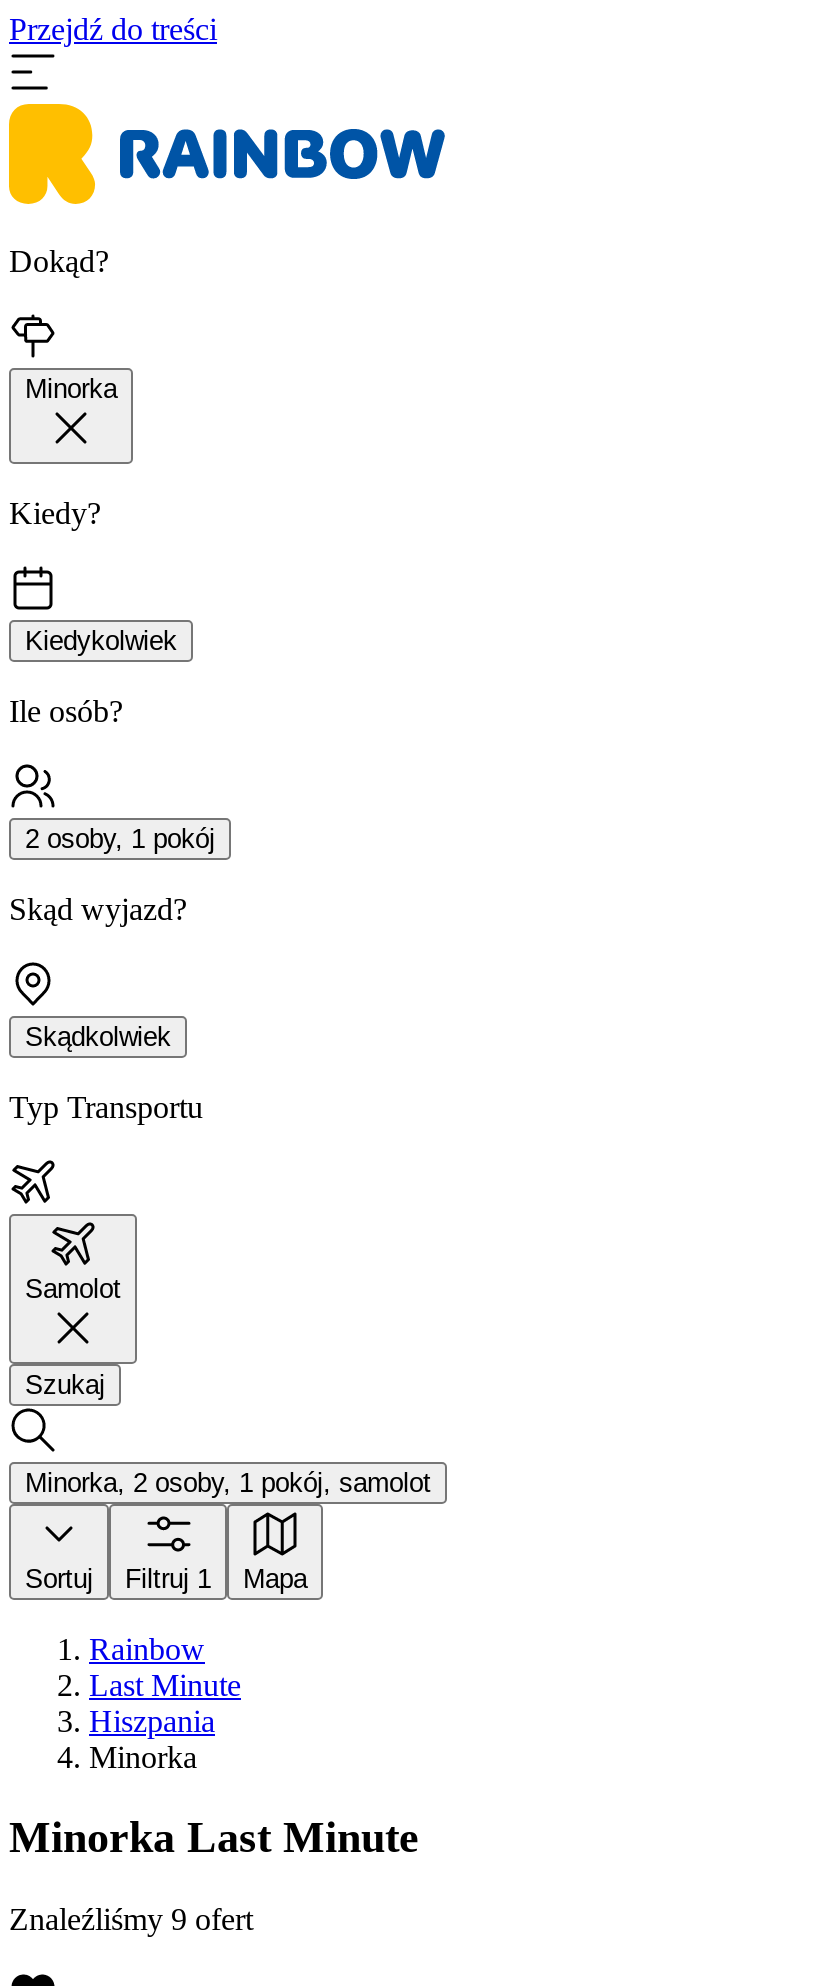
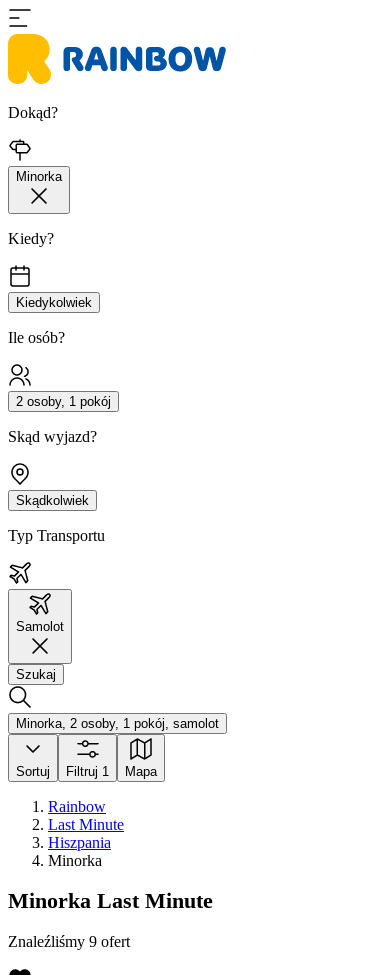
[9,12,217,46] Przejdź do treści -> none

